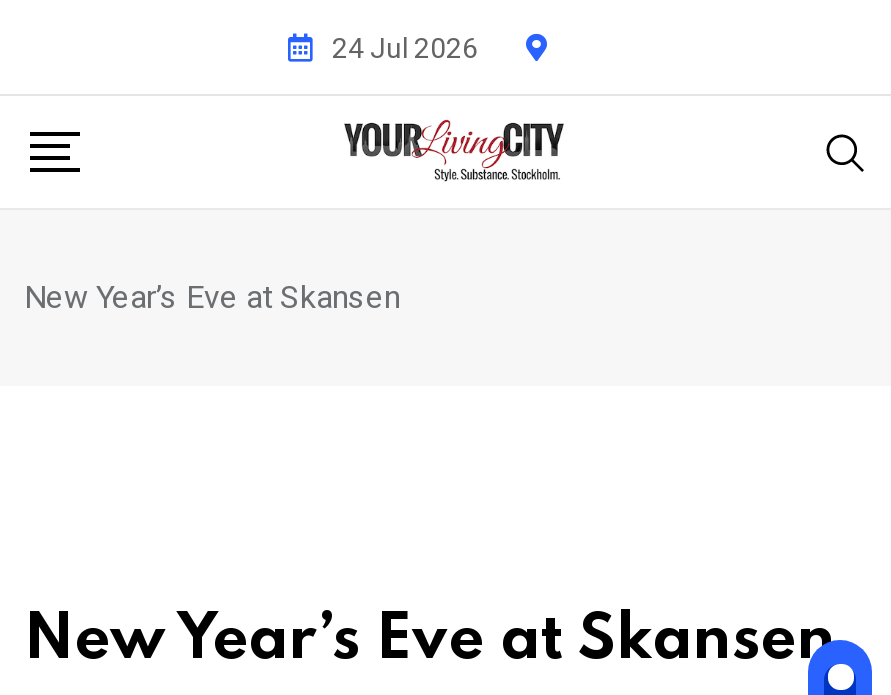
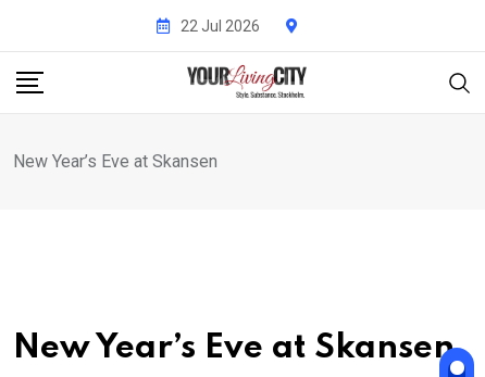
[332,31,478,63] 24 Jul 2026 -> [181,17,260,34] 22 Jul 2026

